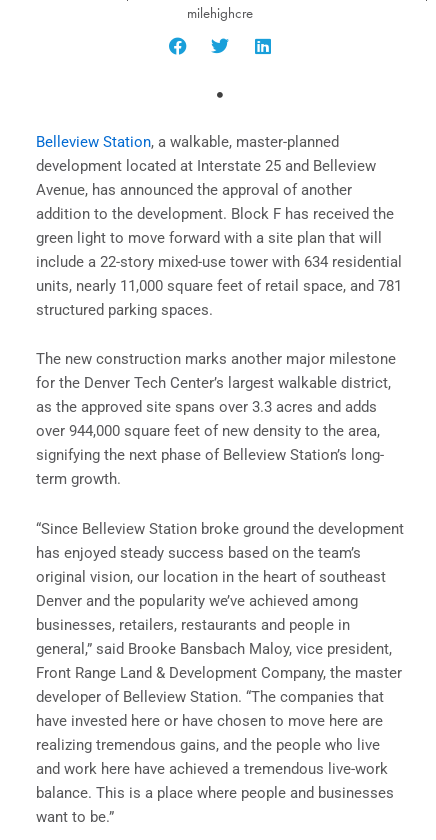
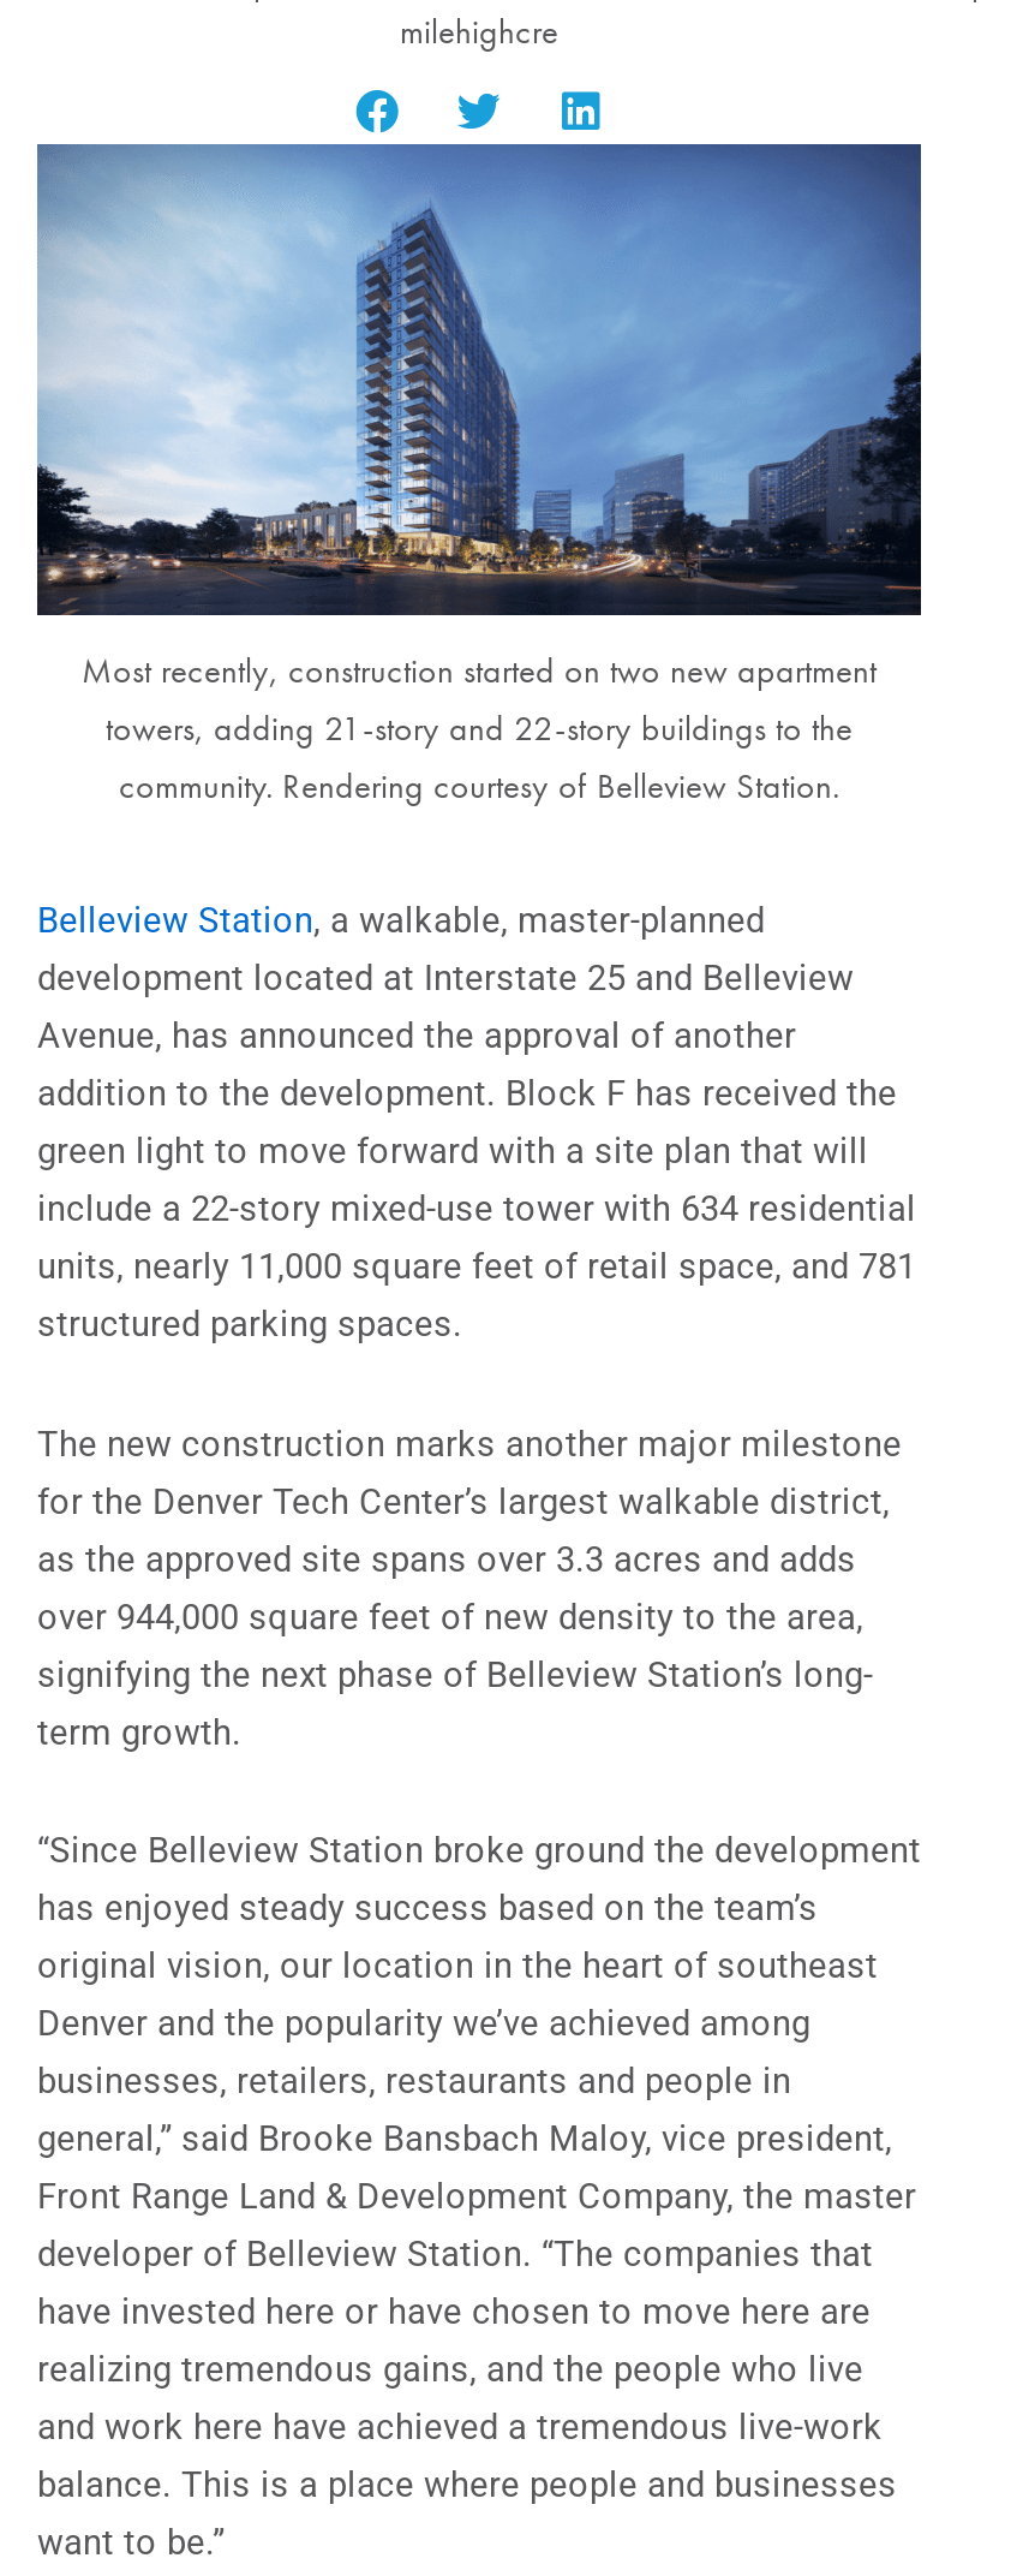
none -> [35,91,923,809] [image] | Most recently, construction started on two new apartment | towers, adding 21-story and 22-story buildings to the | community. Rendering courtesy of Belleview Station.

